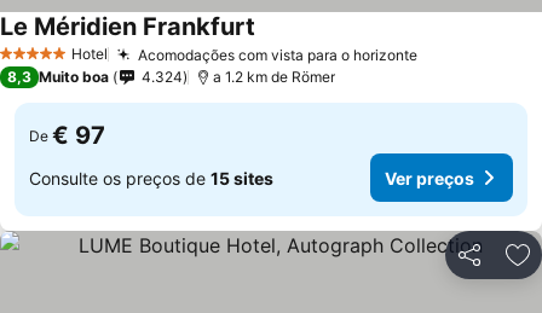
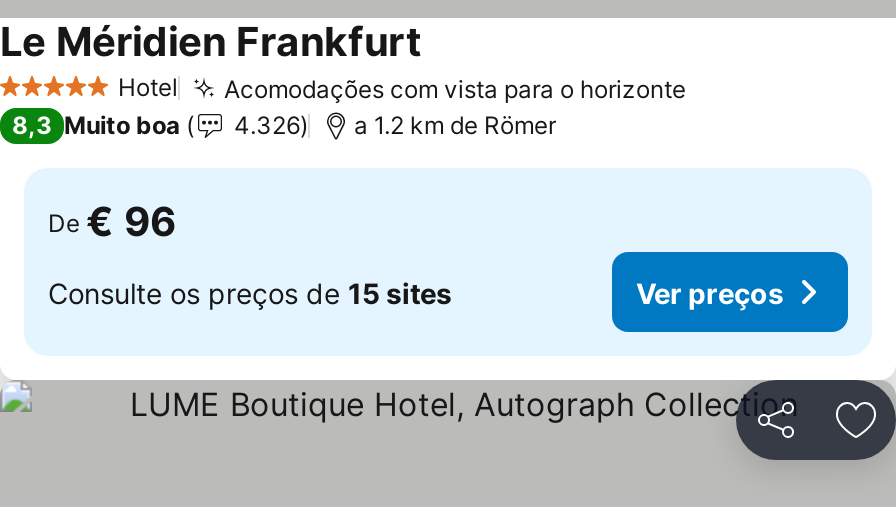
[142,68,183,86] 4.324 -> [234,110,300,140] 4.326
[29,121,105,150] De € 97 -> [48,198,176,246] De € 96

